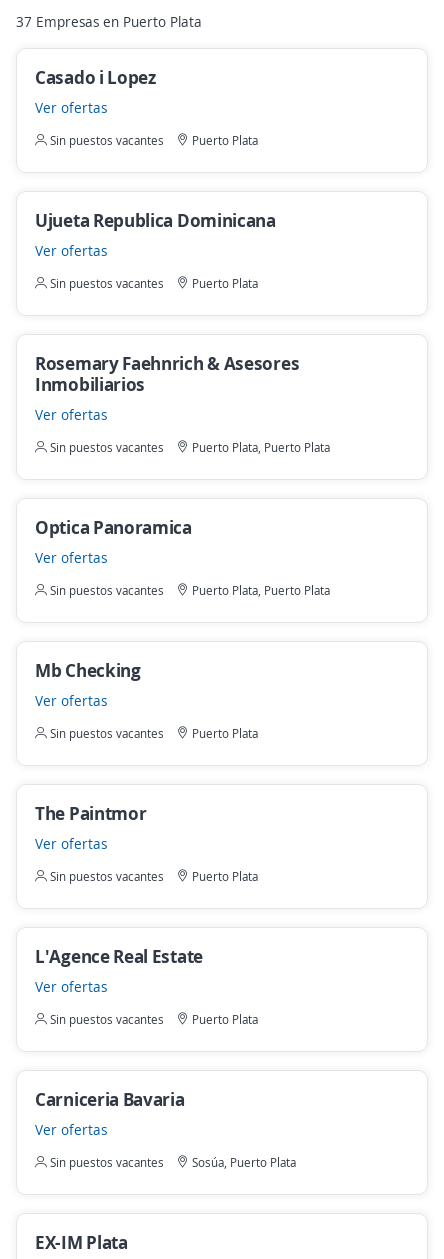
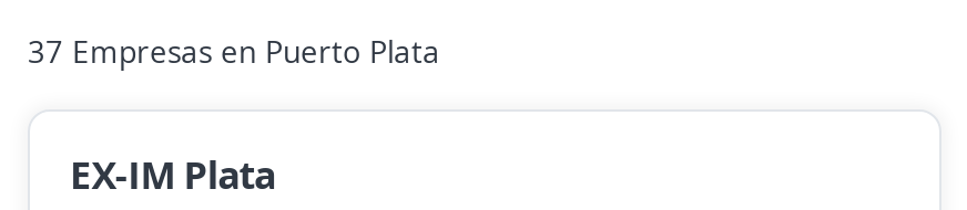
[35,65,330,1171] Casado i Lopez | Ver ofertas | Sin puestos vacantes | Puerto Plata | Ujueta Republica Dominicana | Ver ofertas | Sin puestos vacantes | Puerto Plata | Rosemary Faehnrich & Asesores | Inmobiliarios | Ver ofertas | Sin puestos vacantes | Puerto Plata, Puerto Plata | Optica Panoramica | Ver ofertas | Sin puestos vacantes | Puerto Plata, Puerto Plata | Mb Checking | Ver ofertas | Sin puestos vacantes | Puerto Plata | The Paintmor | Ver ofertas | Sin puestos vacantes | Puerto Plata | L'Agence Real Estate | Ver ofertas | Sin puestos vacantes | Puerto Plata | Carniceria Bavaria | Ver ofertas | Sin puestos vacantes | Sosúa, Puerto Plata -> none

